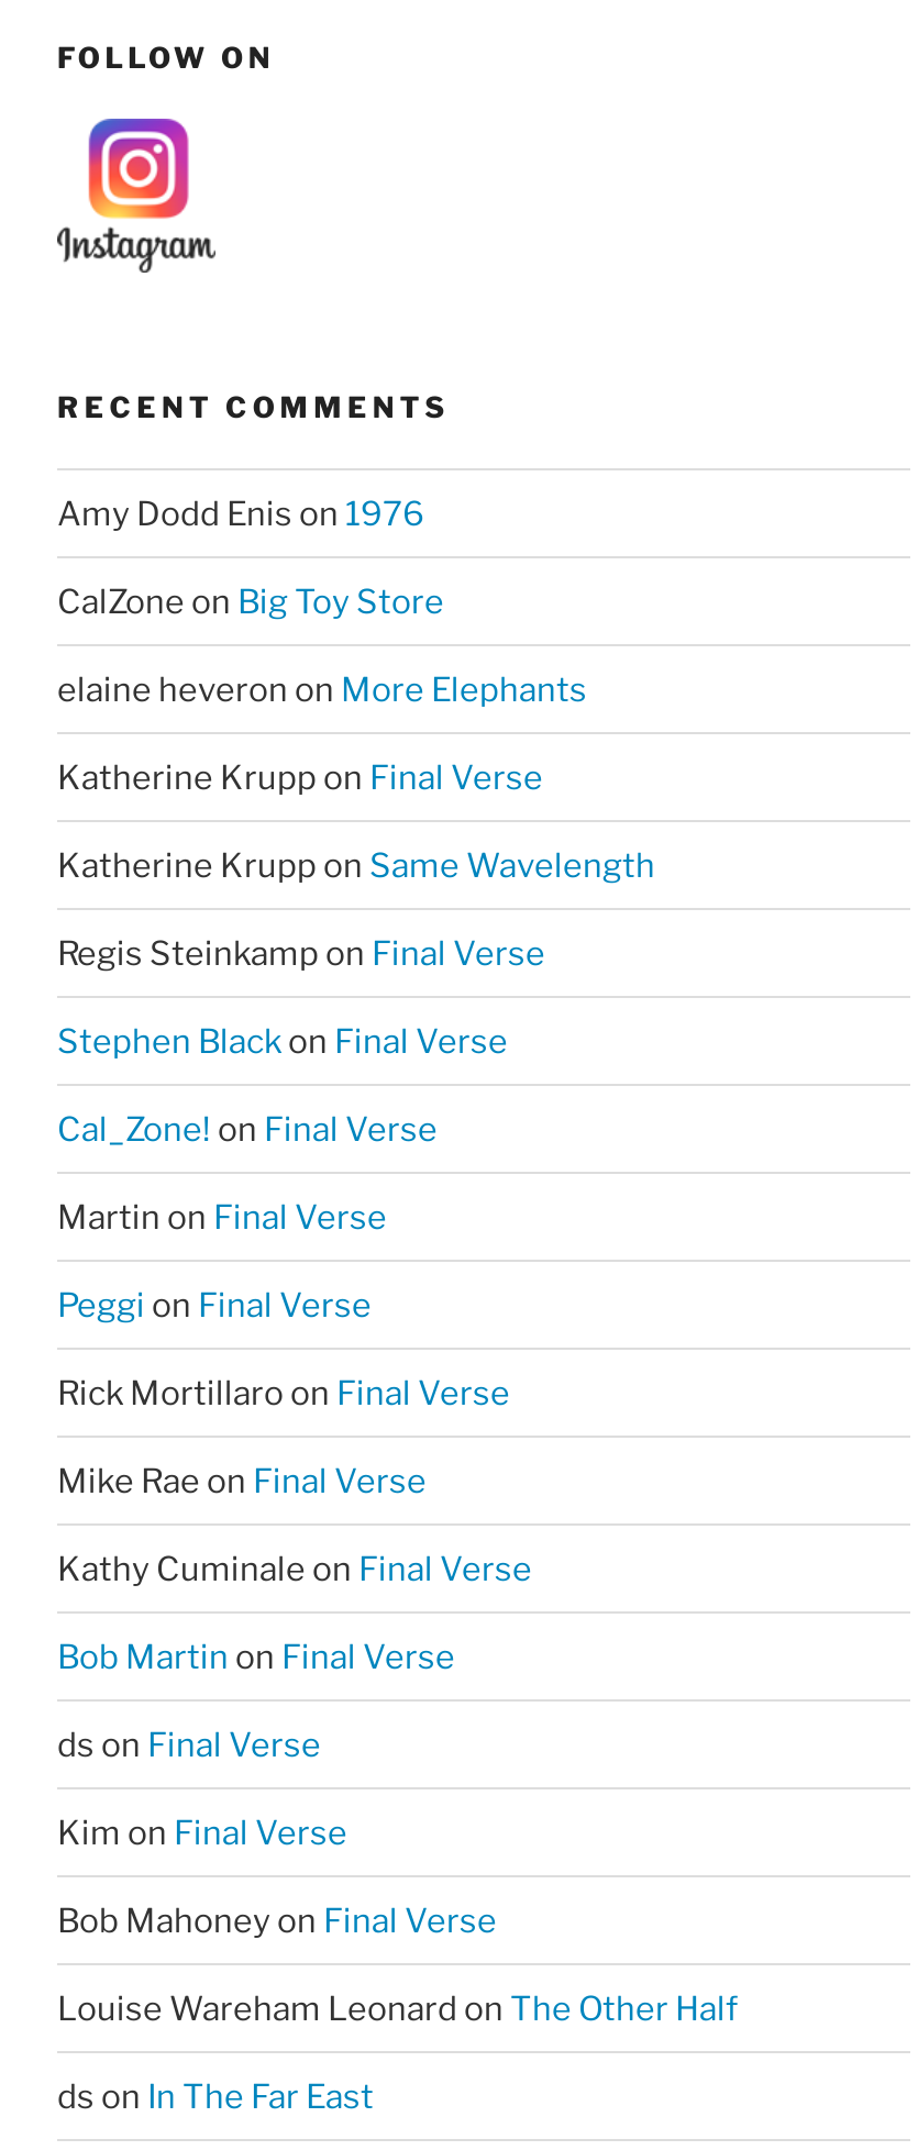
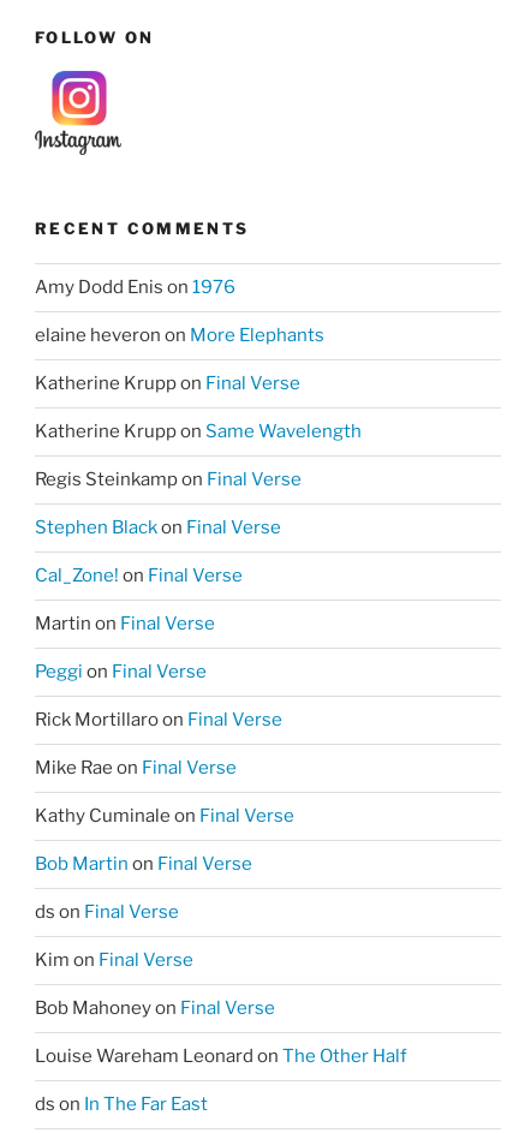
[57,583,444,622] CalZone on Big Toy Store -> none

